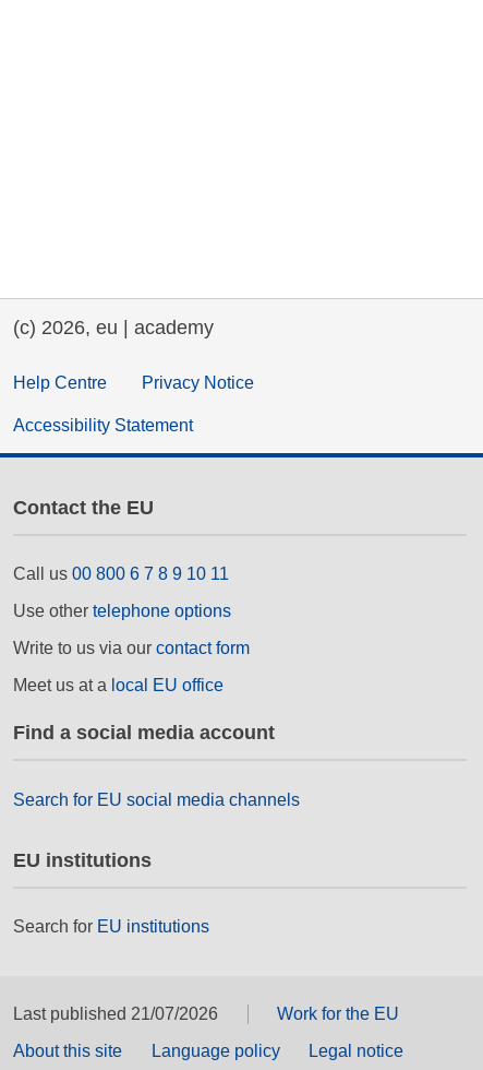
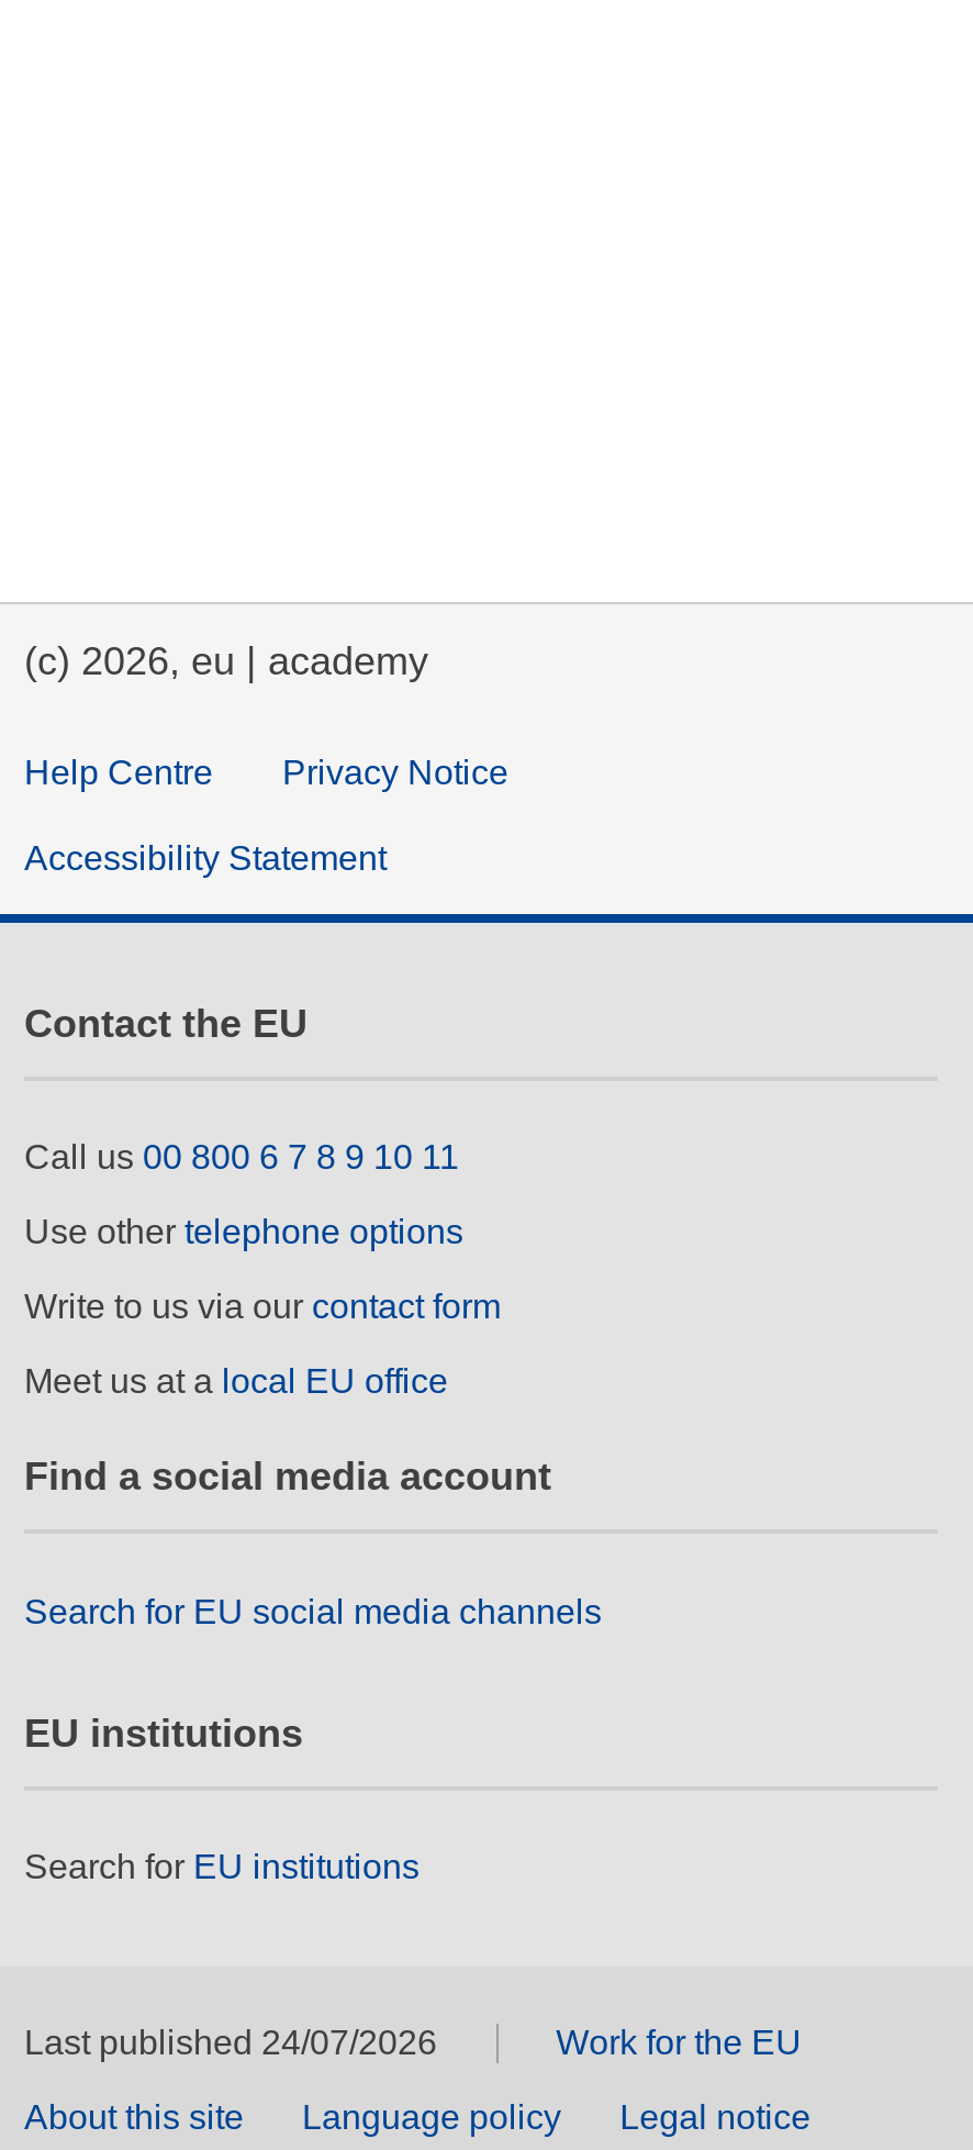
[13,1005,218,1024] Last published 21/07/2026 -> [24,2025,437,2062] Last published 24/07/2026

